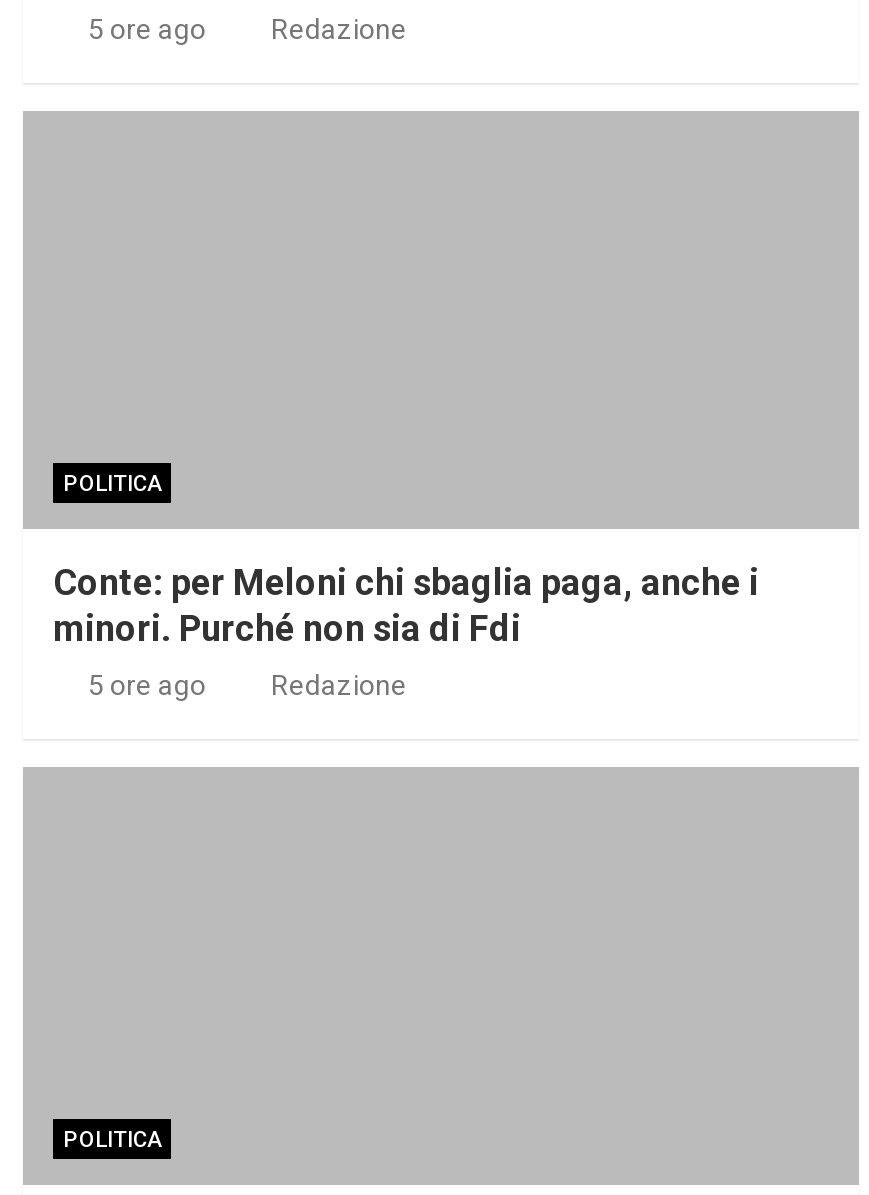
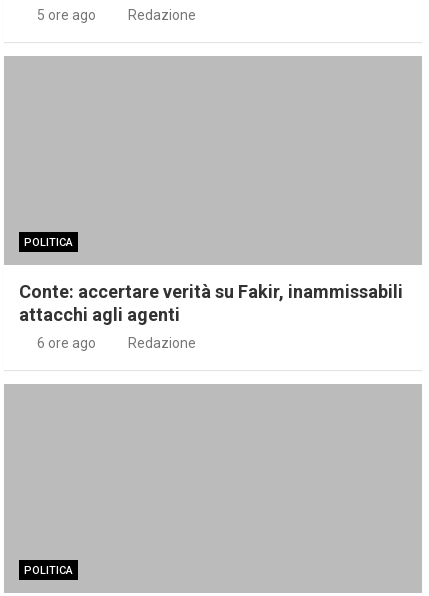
[53,561,759,649] Conte: per Meloni chi sbaglia paga, anche i | minori. Purché non sia di Fdi -> [19,281,403,325] Conte: accertare verità su Fakir, inammissabili | attacchi agli agenti
[88,669,206,701] 5 ore ago -> [36,335,95,351] 6 ore ago

